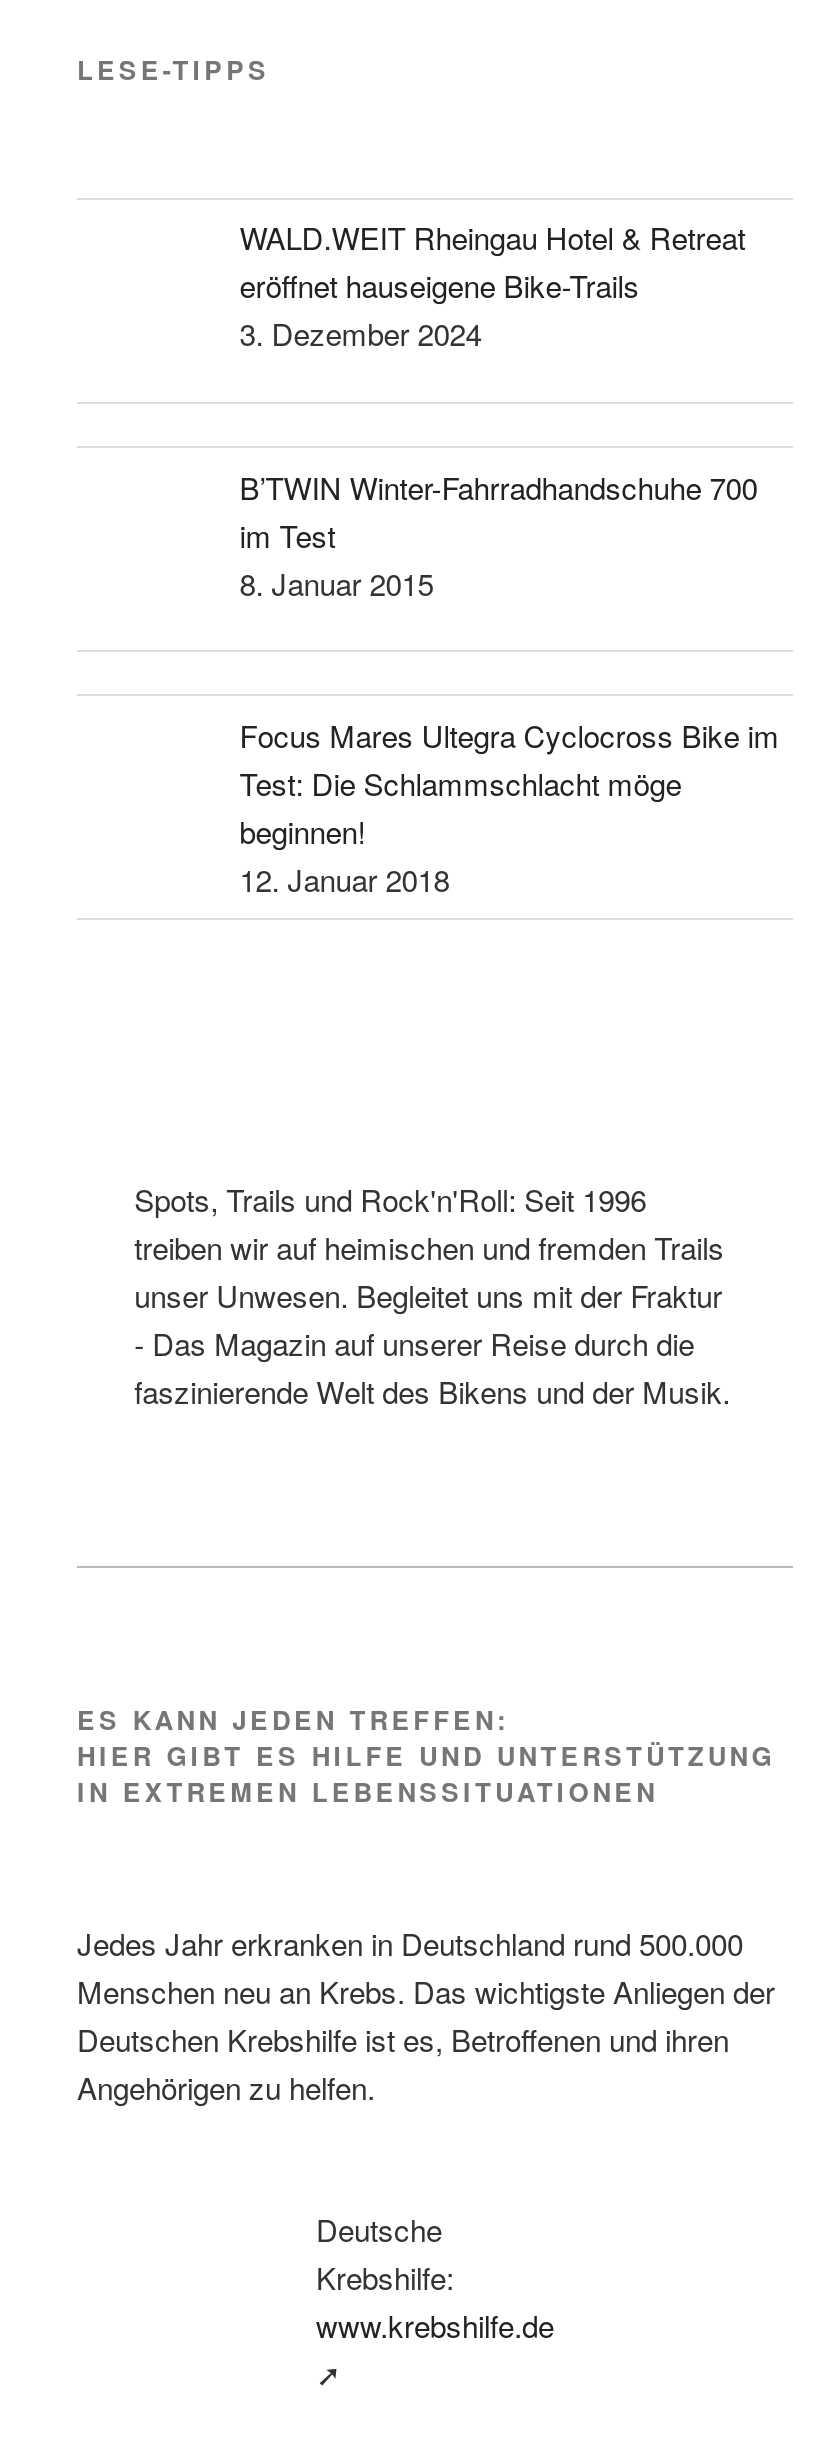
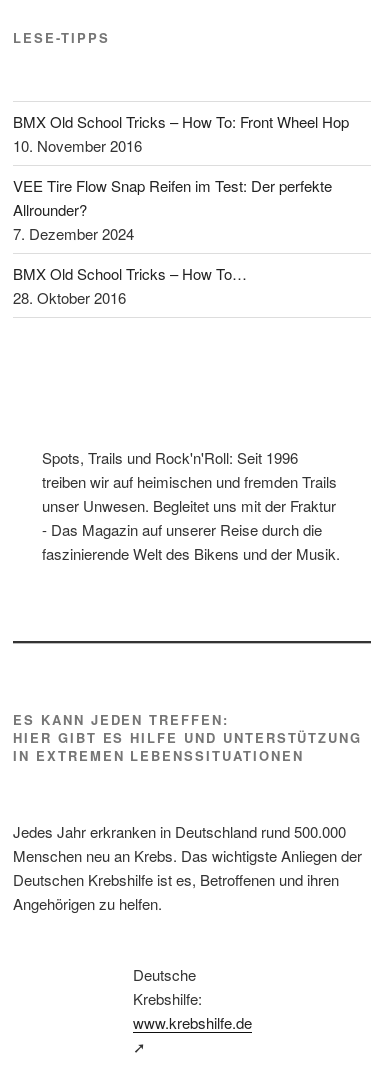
[239,217,745,355] WALD.WEIT Rheingau Hotel & Retreat | eröffnet hauseigene Bike-Trails | 3. Dezember 2024 -> [13,111,349,156] BMX Old School Tricks – How To: Front Wheel Hop | 10. November 2016
[239,465,757,603] B’TWIN Winter-Fahrradhandschuhe 700 | im Test | 8. Januar 2015 -> [13,175,332,244] VEE Tire Flow Snap Reifen im Test: Der perfekte | Allrounder? | 7. Dezember 2024
[239,713,779,899] Focus Mares Ultegra Cyclocross Bike im | Test: Die Schlammschlacht möge | beginnen! | 12. Januar 2018 -> [13,263,247,308] BMX Old School Tricks – How To… | 28. Oktober 2016

